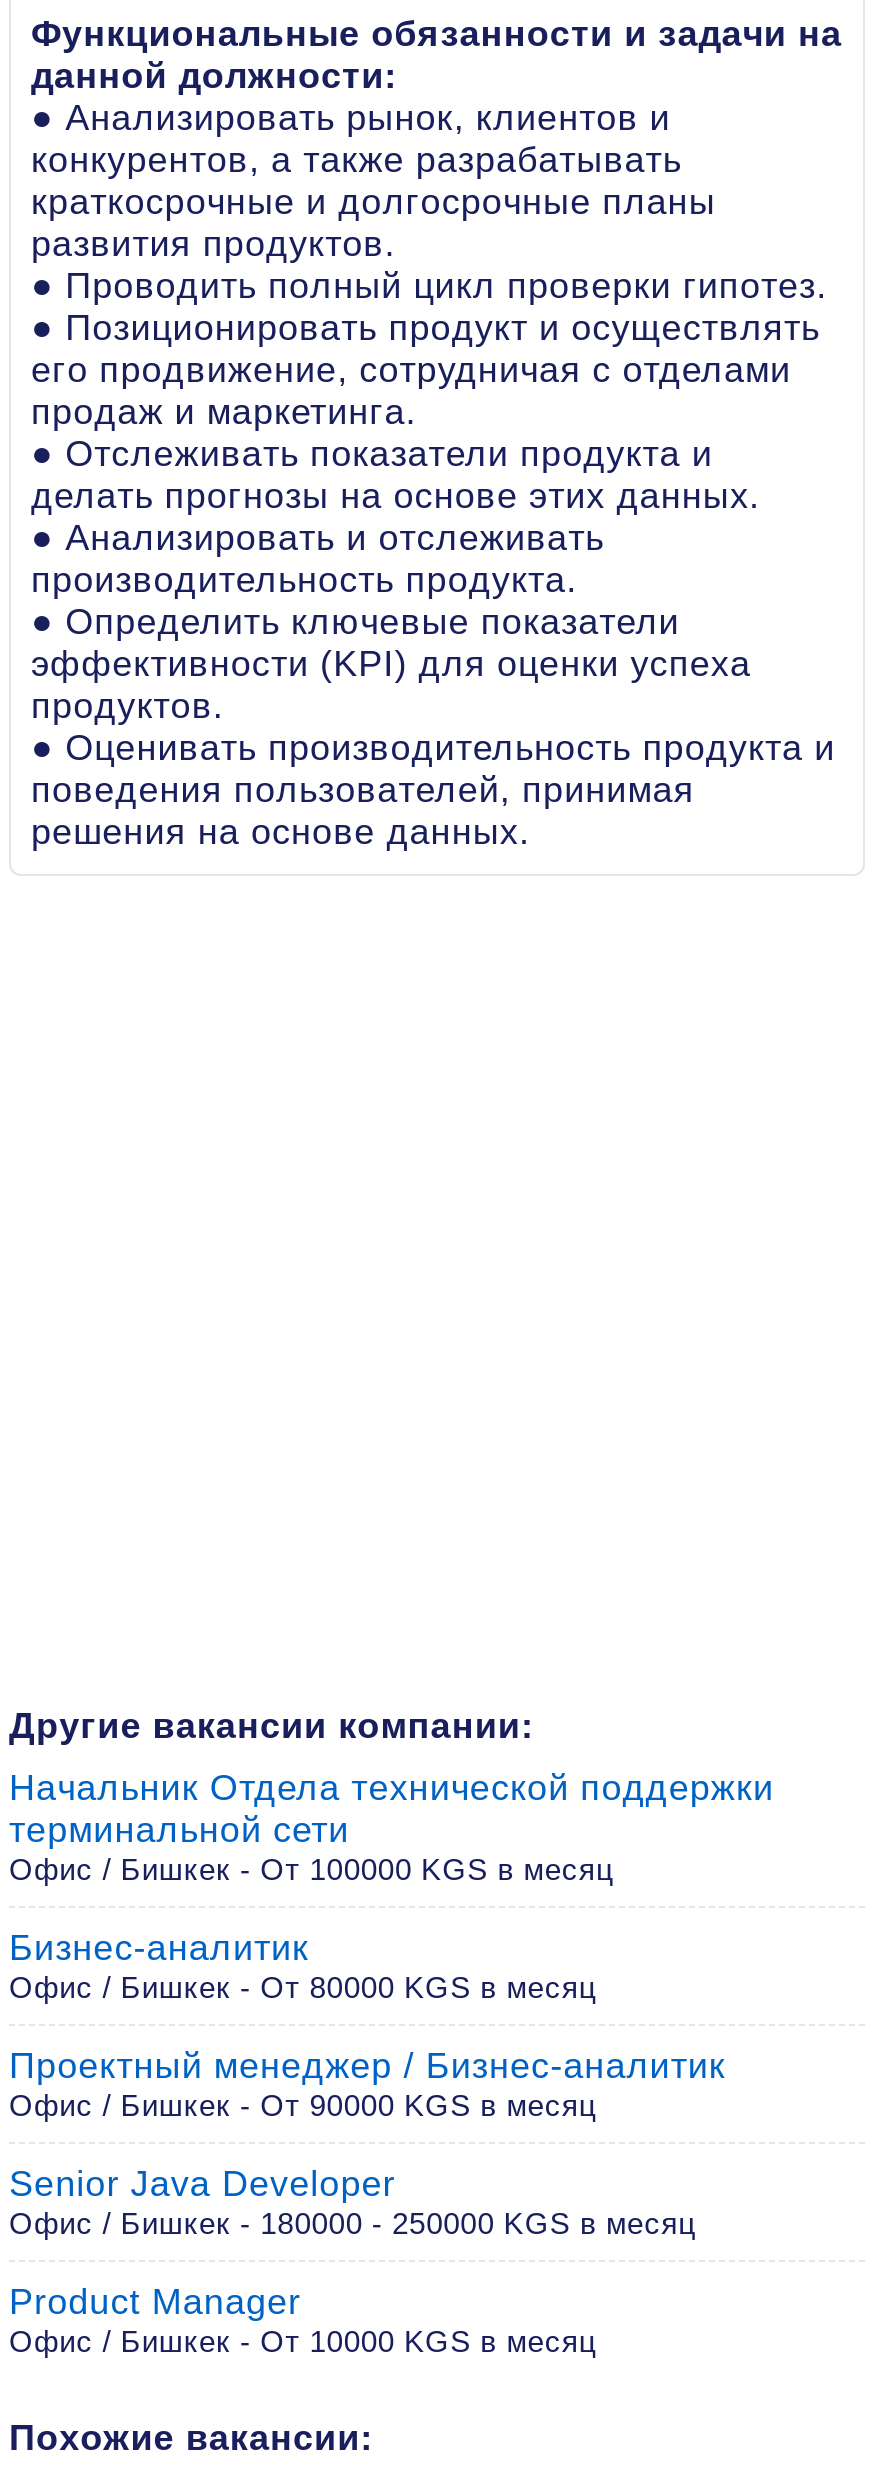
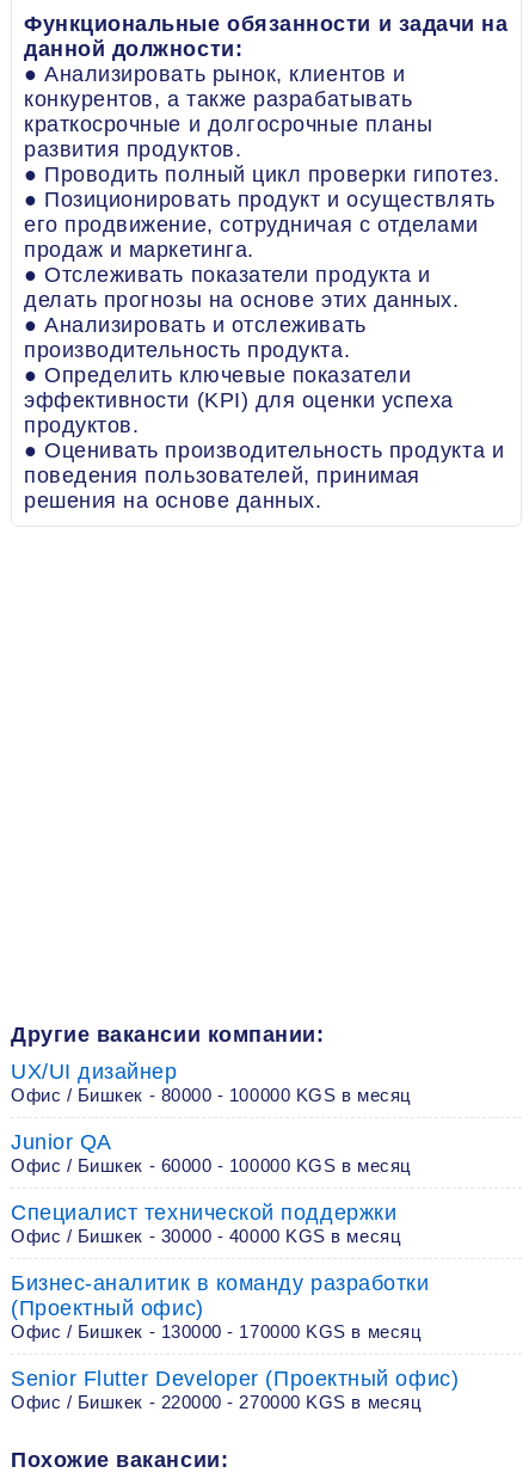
[9,1768,774,1886] Начальник Отдела технической поддержки | терминальной сети | Офис / Бишкек - От 100000 KGS в месяц -> [11,1060,412,1105] UX/UI дизайнер | Офис / Бишкек - 80000 - 100000 KGS в месяц
[9,1928,598,2004] Бизнес-аналитик | Офис / Бишкек - От 80000 KGS в месяц -> [11,1130,412,1176] Junior QA | Офис / Бишкек - 60000 - 100000 KGS в месяц
[9,2046,726,2122] Проектный менеджер / Бизнес-аналитик | Офис / Бишкек - От 90000 KGS в месяц -> [11,1201,401,1246] Специалист технической поддержки | Офис / Бишкек - 30000 - 40000 KGS в месяц
[9,2164,697,2240] Senior Java Developer | Офис / Бишкек - 180000 - 250000 KGS в месяц -> [11,1271,429,1342] Бизнес-аналитик в команду разработки | (Проектный офис) | Офис / Бишкек - 130000 - 170000 KGS в месяц
[9,2282,598,2358] Product Manager | Офис / Бишкек - От 10000 KGS в месяц -> [11,1367,459,1412] Senior Flutter Developer (Проектный офис) | Офис / Бишкек - 220000 - 270000 KGS в месяц

